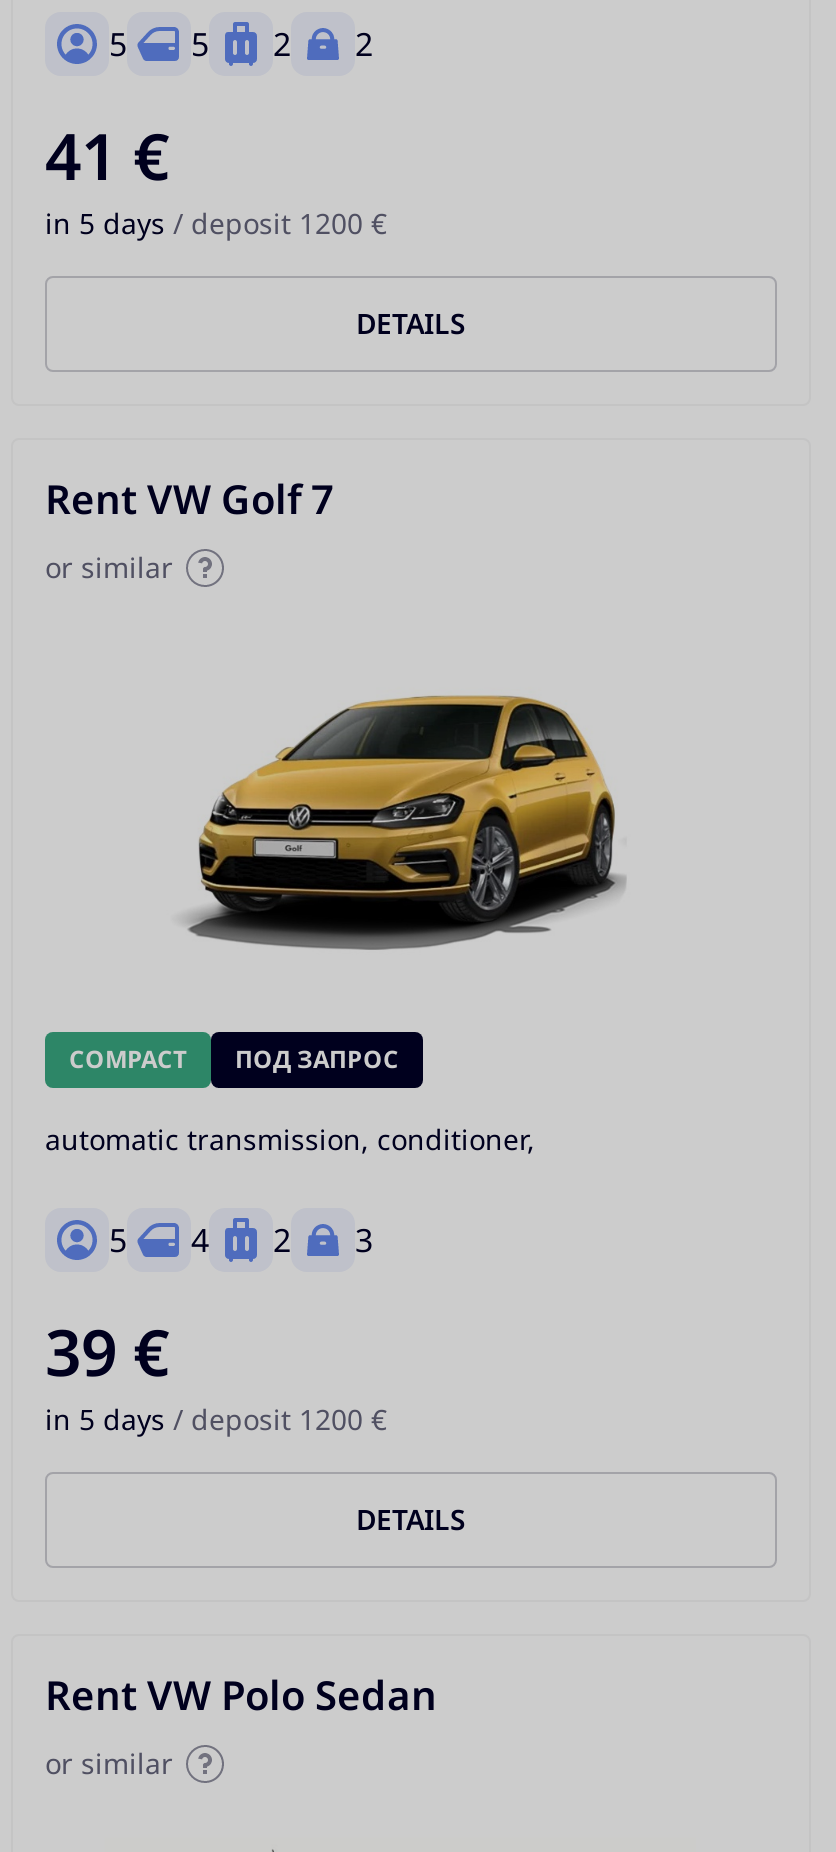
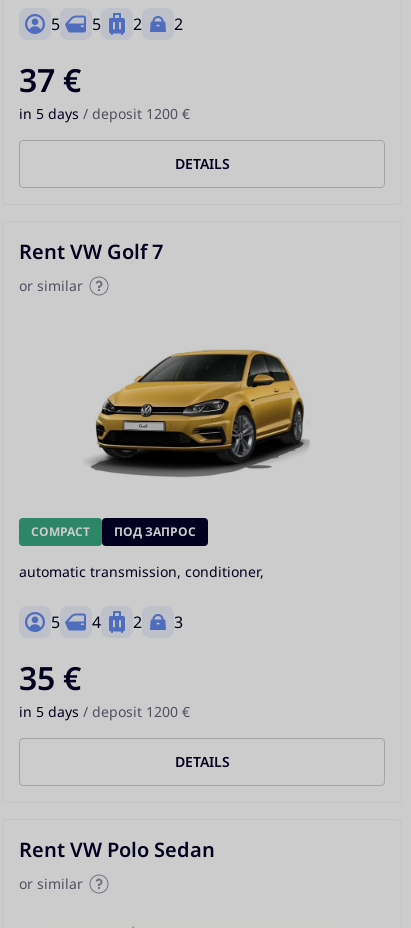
[45,112,169,198] 41 € -> [19,58,81,101] 37 €
[45,1308,169,1394] 39 € -> [19,656,81,699] 35 €

